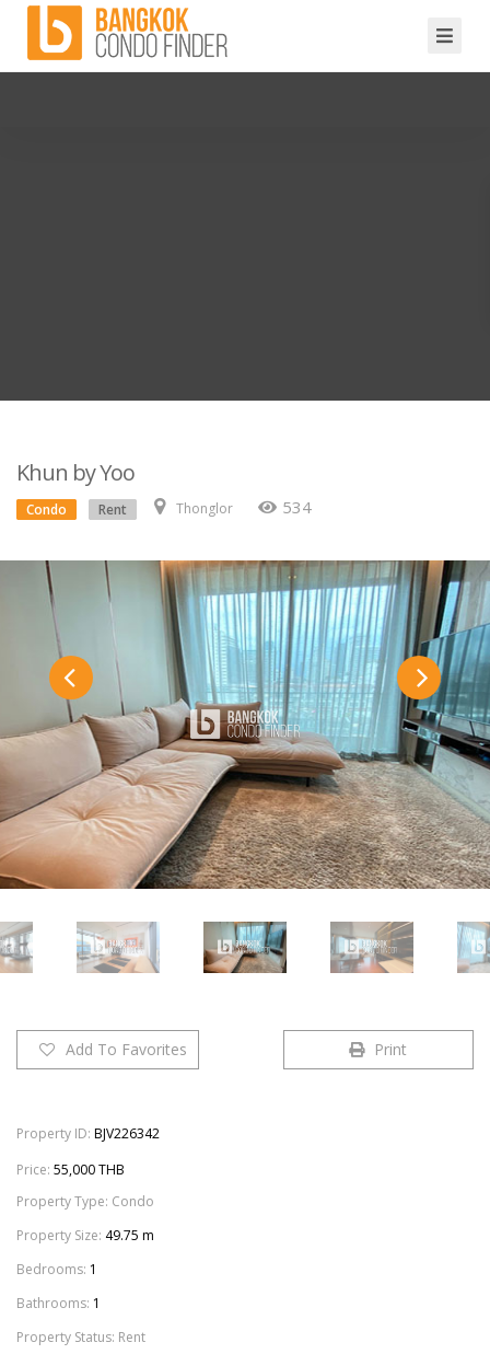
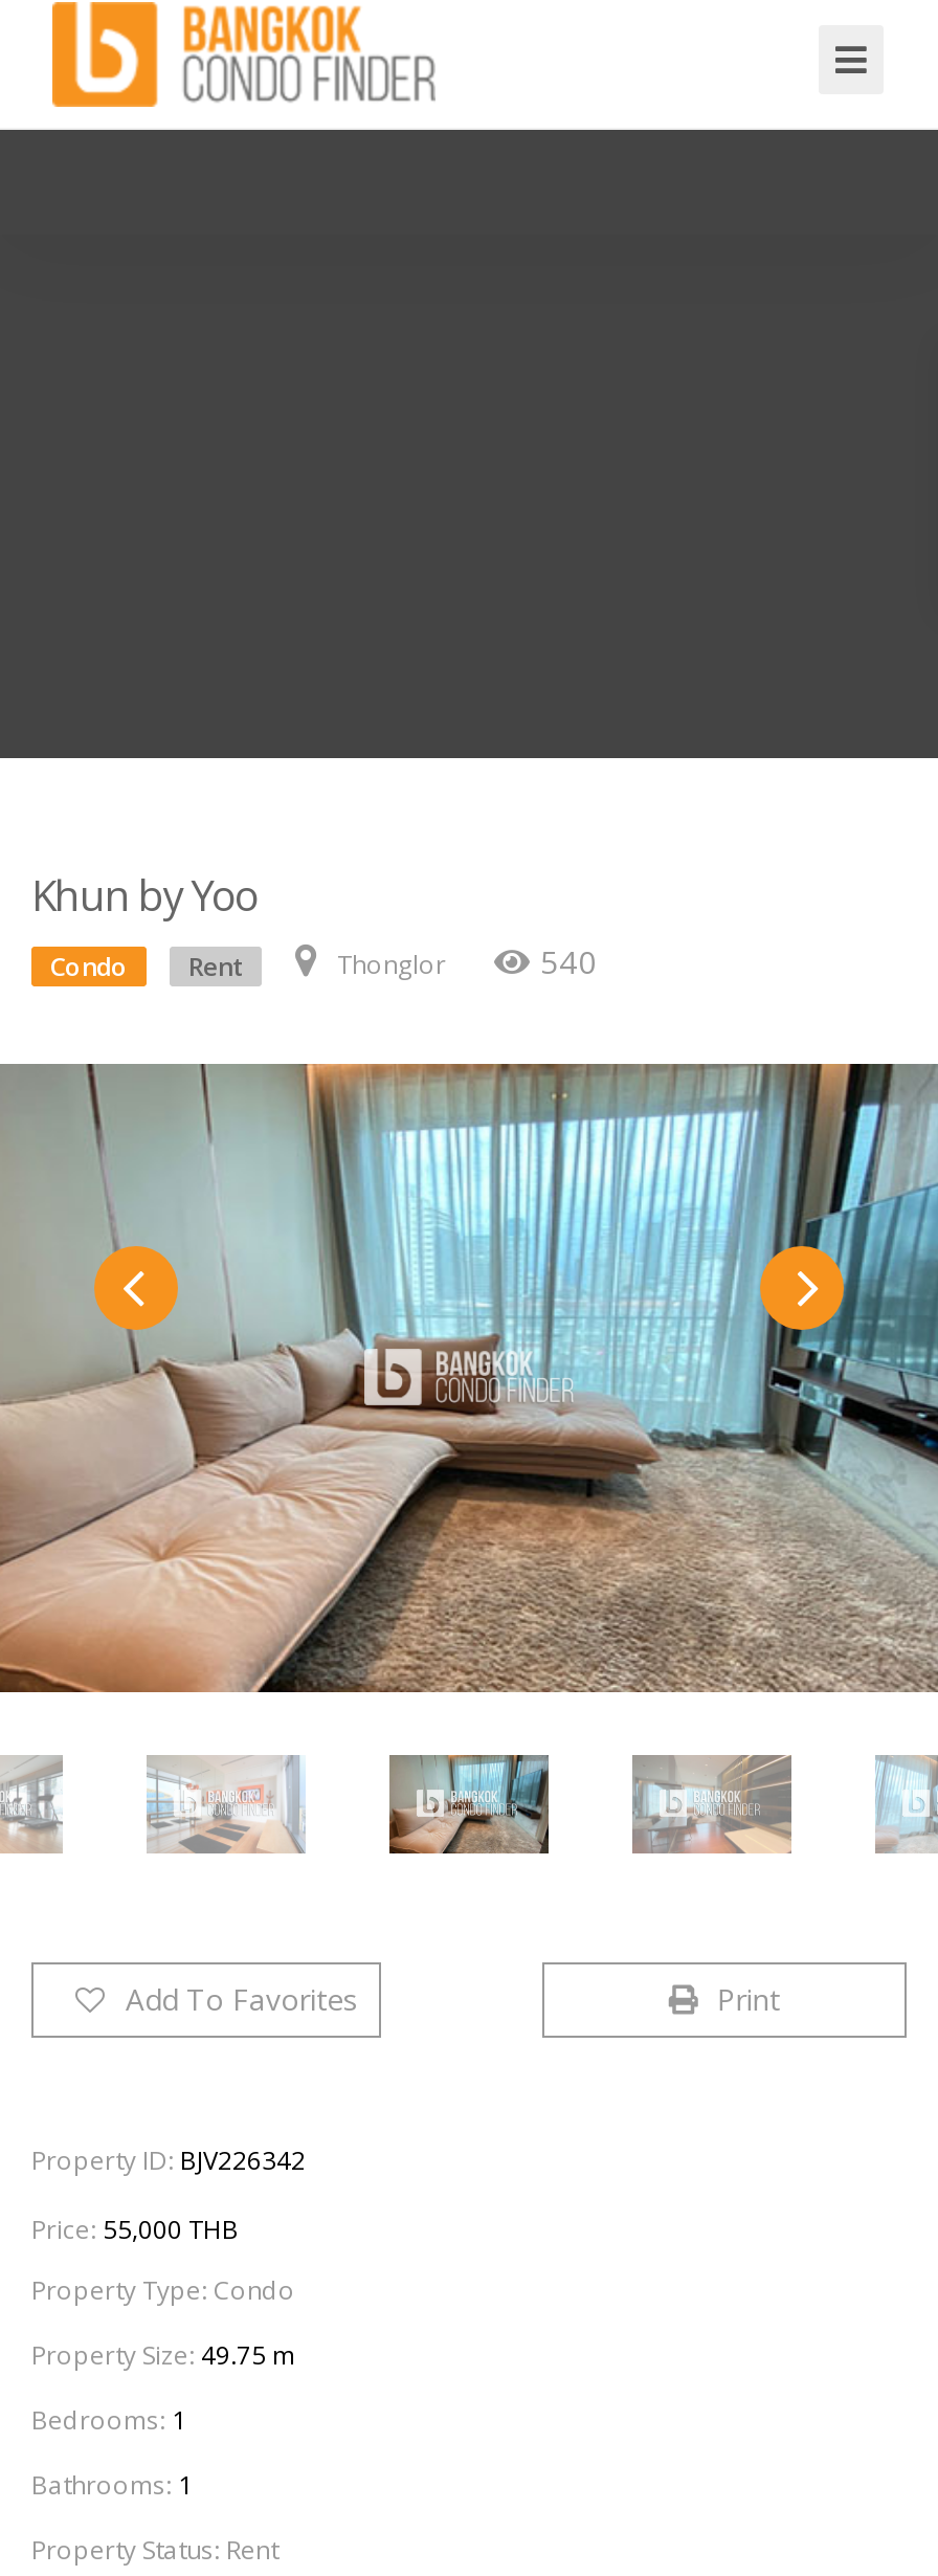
[282,496,312,518] 534 -> [540,940,597,982] 540

